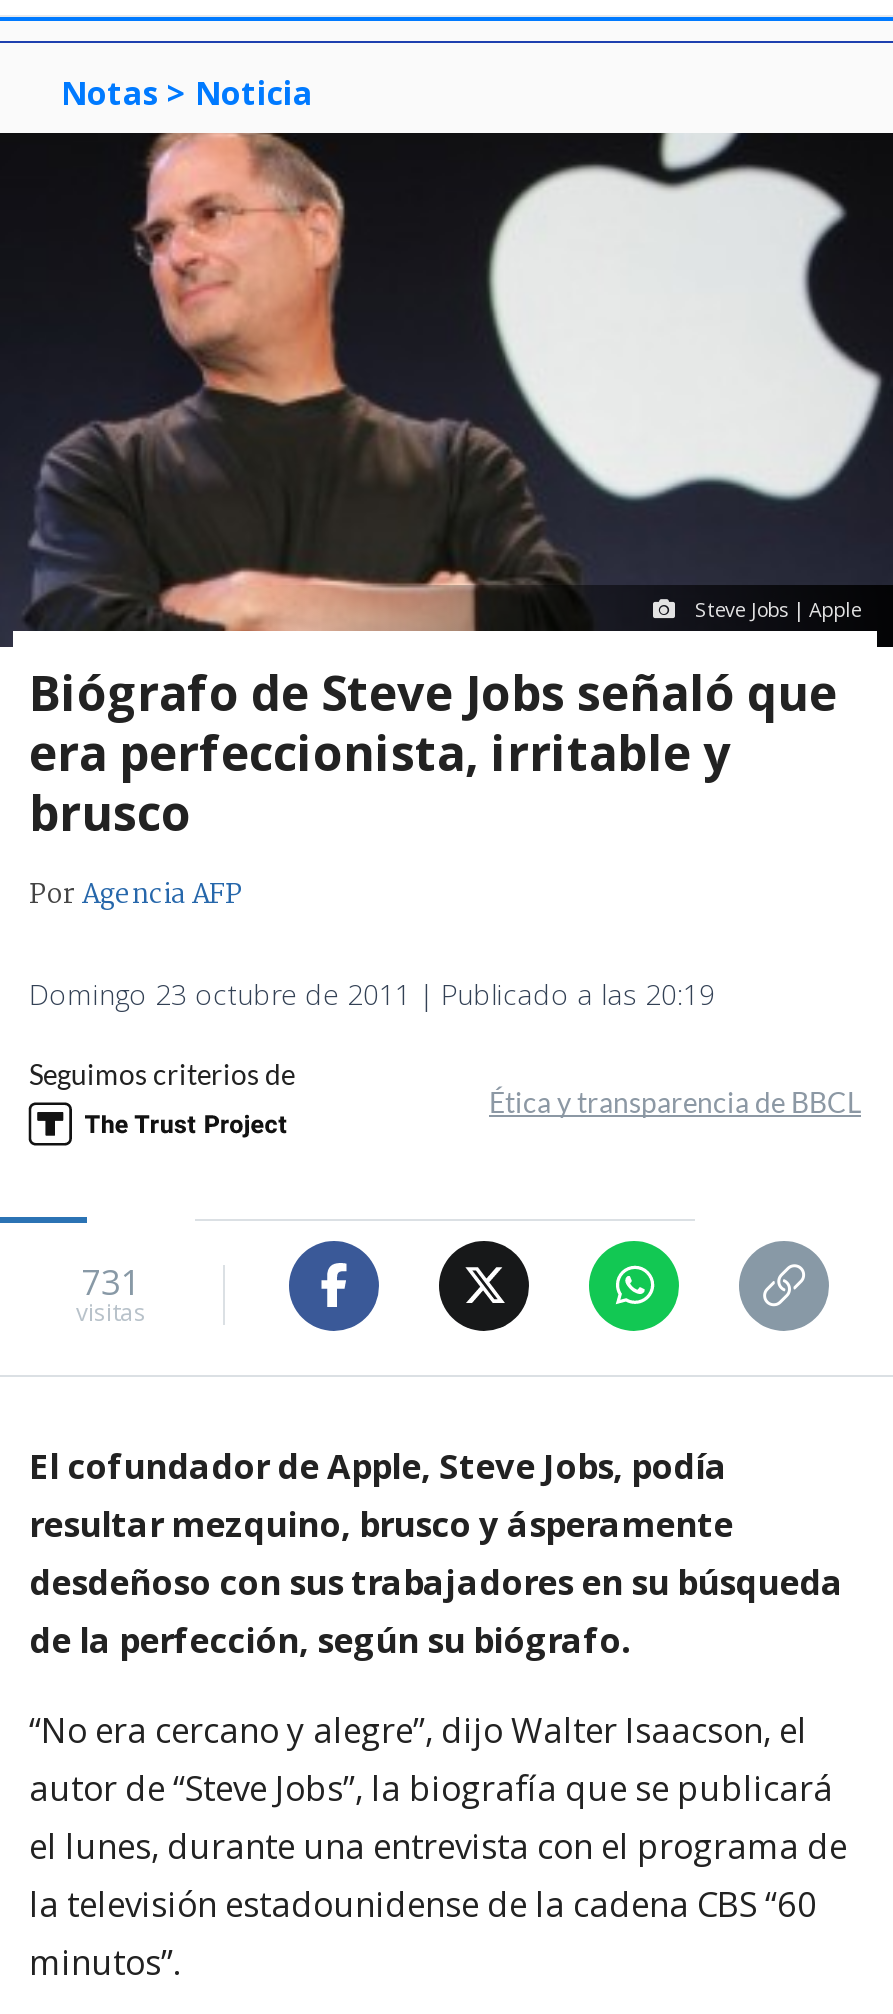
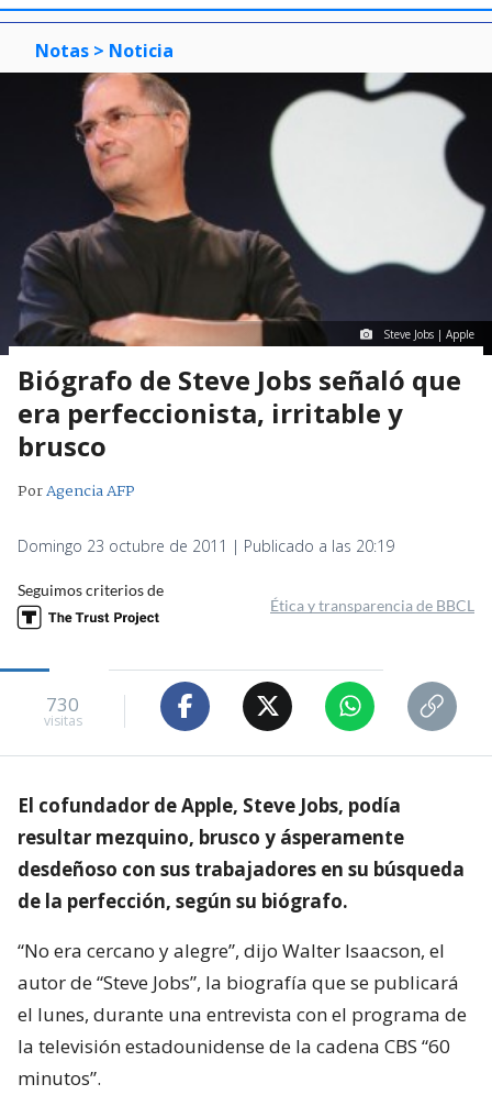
[81,1260,141,1306] 731 -> [46,692,79,717] 730

